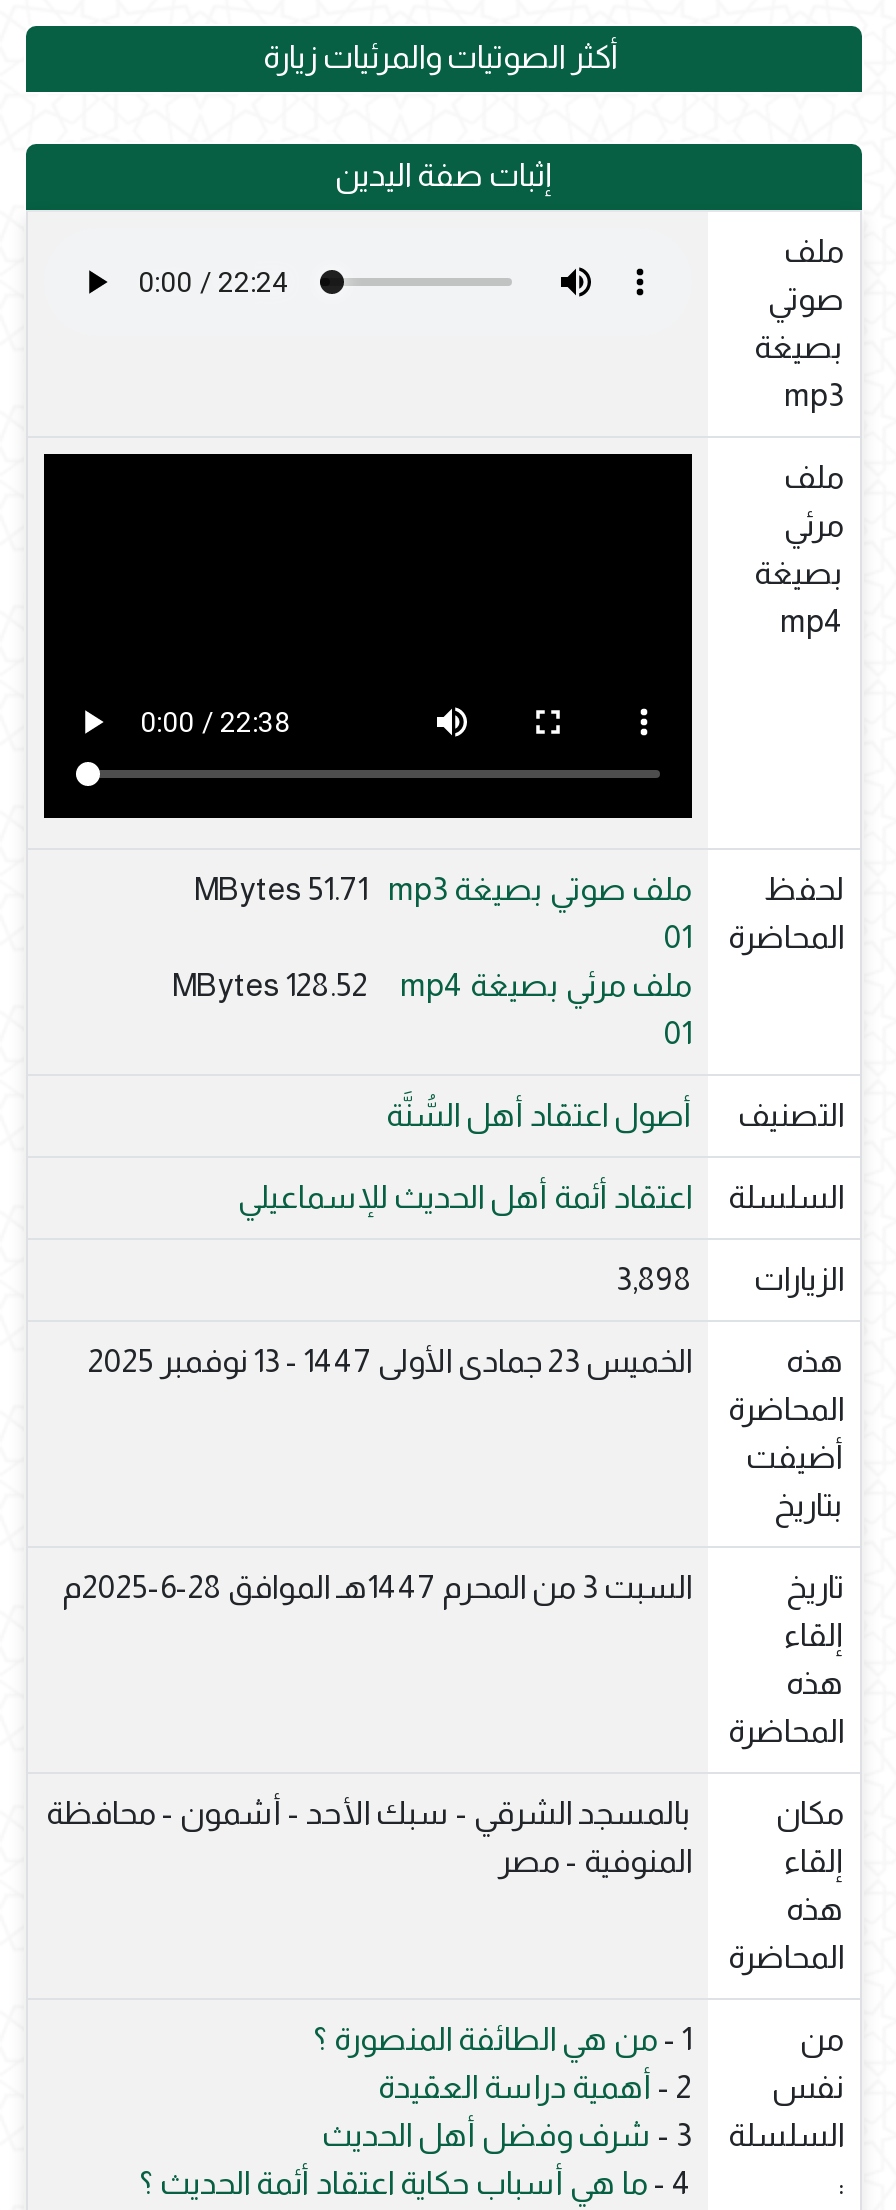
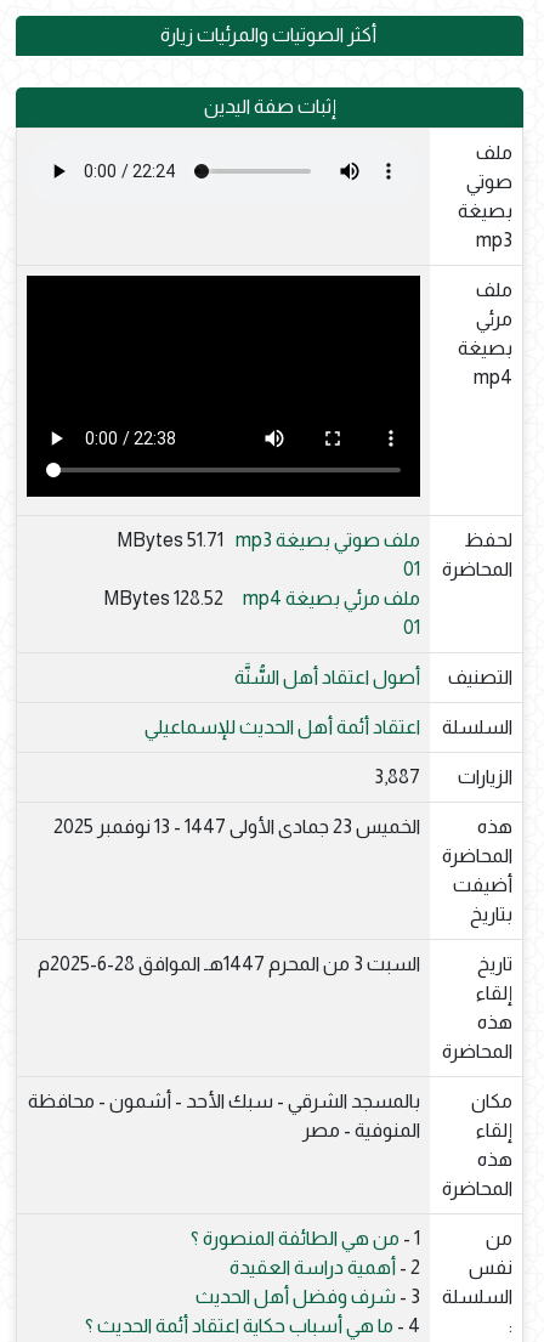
[616,1263,844,1297] الزيارات 3,898 -> [374,767,512,787] الزيارات 3,887

